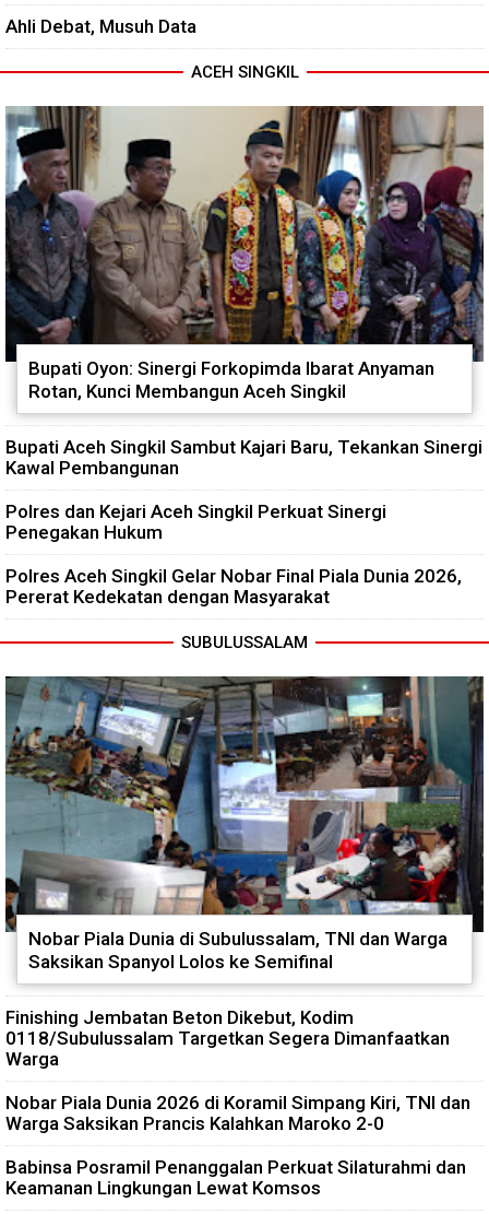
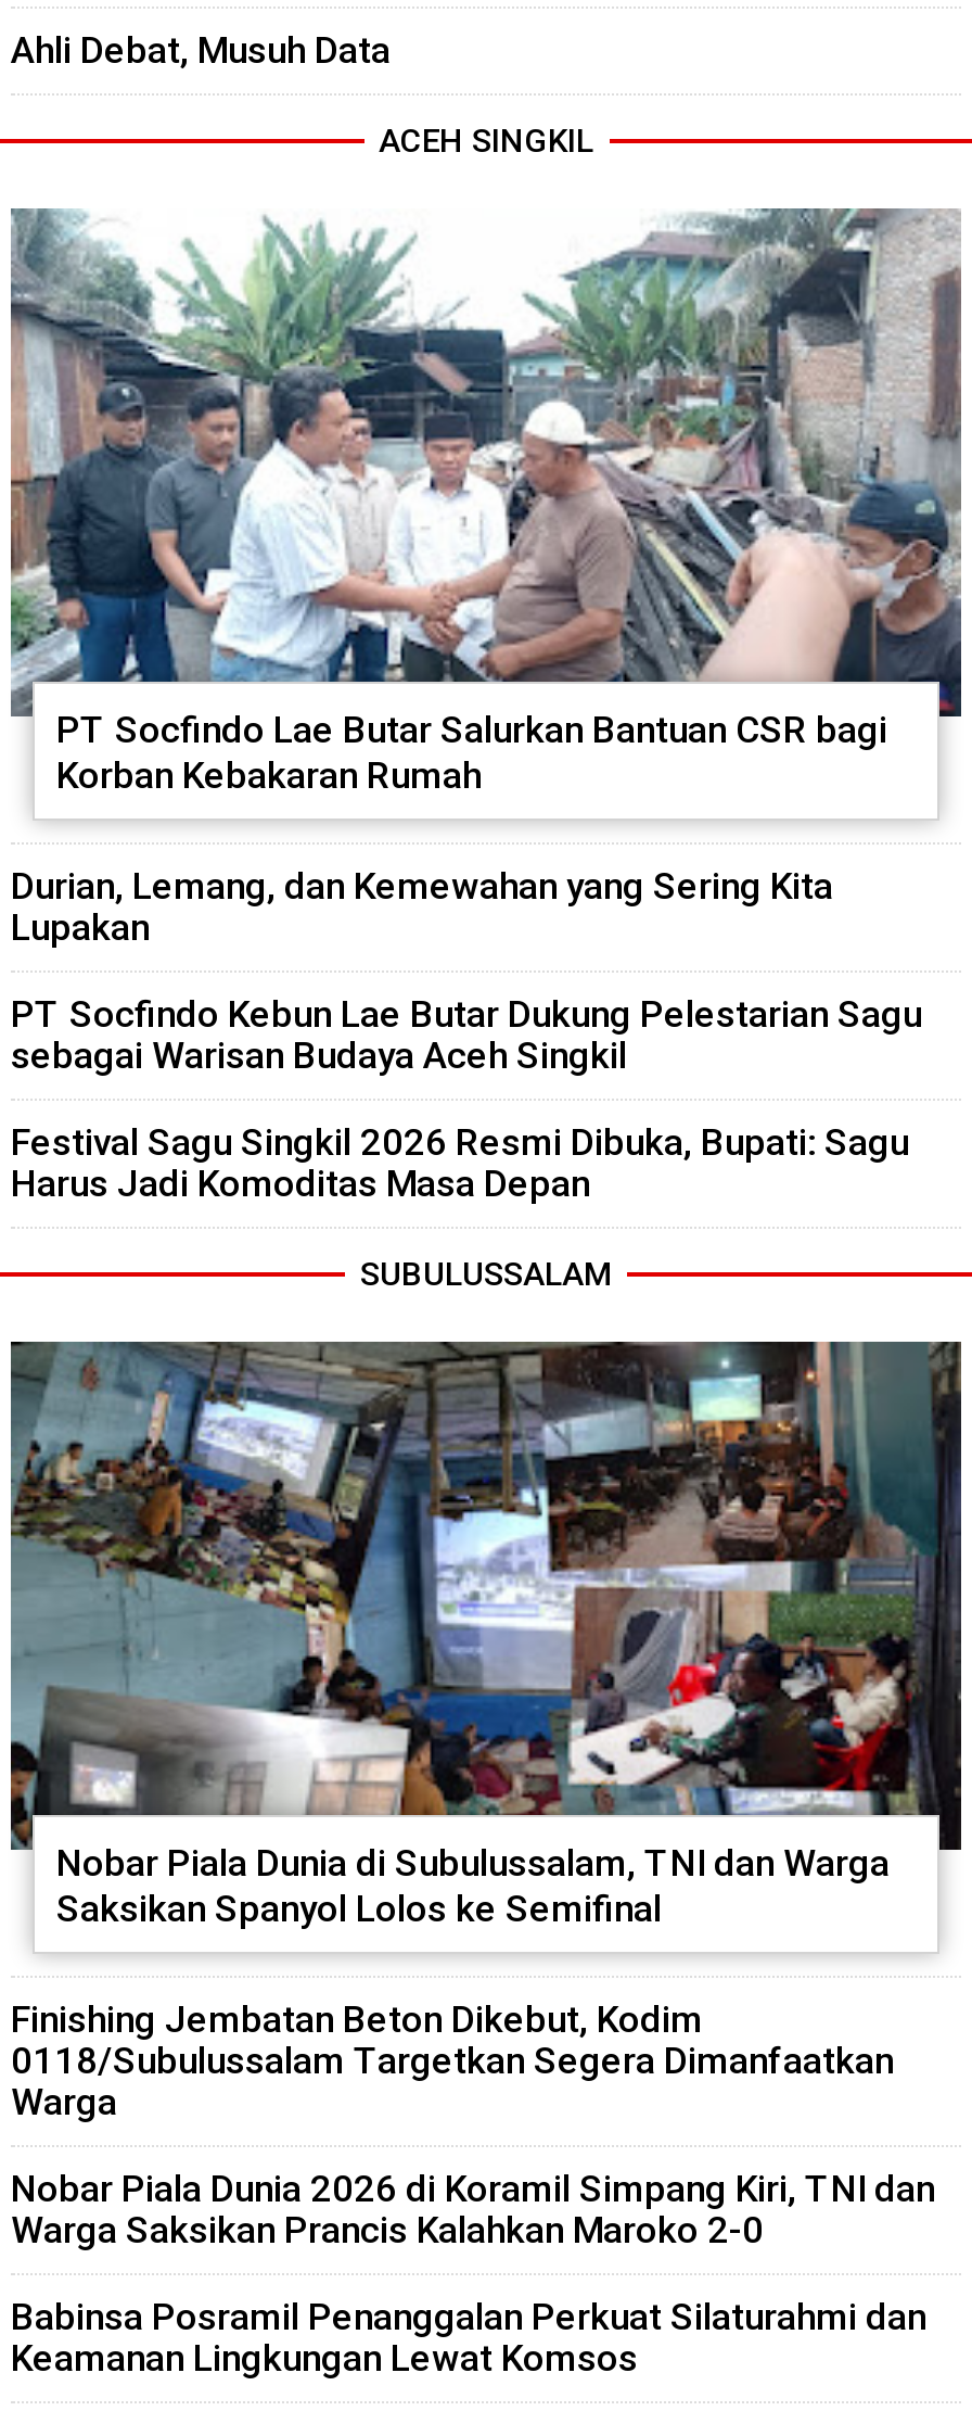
[4,105,484,402] [image] | Bupati Oyon: Sinergi Forkopimda Ibarat Anyaman | Rotan, Kunci Membangun Aceh Singkil -> [9,206,961,797] [image] | PT Socfindo Lae Butar Salurkan Bantuan CSR bagi | Korban Kebakaran Rumah
[5,436,482,479] Bupati Aceh Singkil Sambut Kajari Baru, Tekankan Sinergi | Kawal Pembangunan -> [11,864,833,949] Durian, Lemang, dan Kemewahan yang Sering Kita | Lupakan
[5,501,386,543] Polres dan Kejari Aceh Singkil Perkuat Sinergi | Penegakan Hukum -> [11,992,922,1077] PT Socfindo Kebun Lae Butar Dukung Pelestarian Sagu | sebagai Warisan Budaya Aceh Singkil
[5,565,462,608] Polres Aceh Singkil Gelar Nobar Final Piala Dunia 2026, | Pererat Kedekatan dengan Masyarakat -> [11,1121,909,1205] Festival Sagu Singkil 2026 Resmi Dibuka, Bupati: Sagu | Harus Jadi Komoditas Masa Depan

